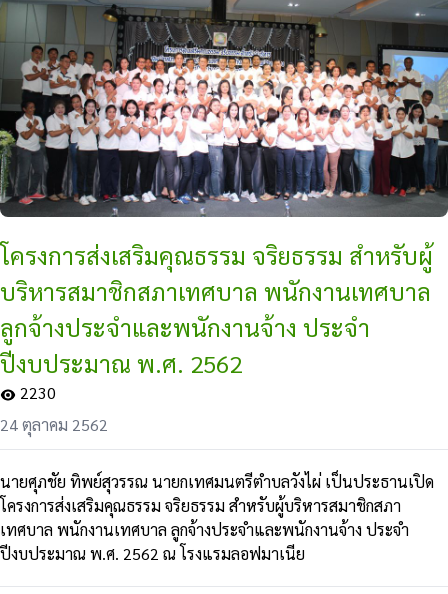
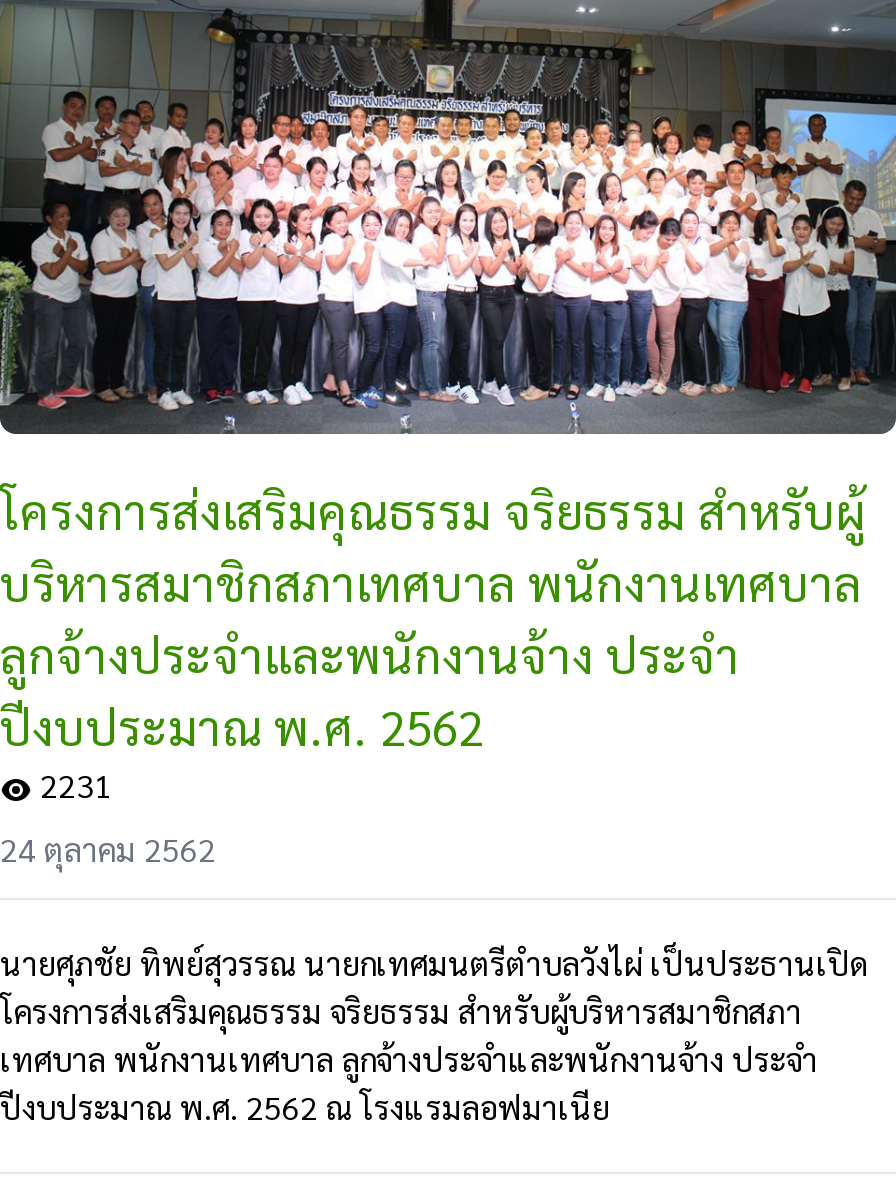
[16,382,56,403] 2230 -> [32,764,112,806] 2231

